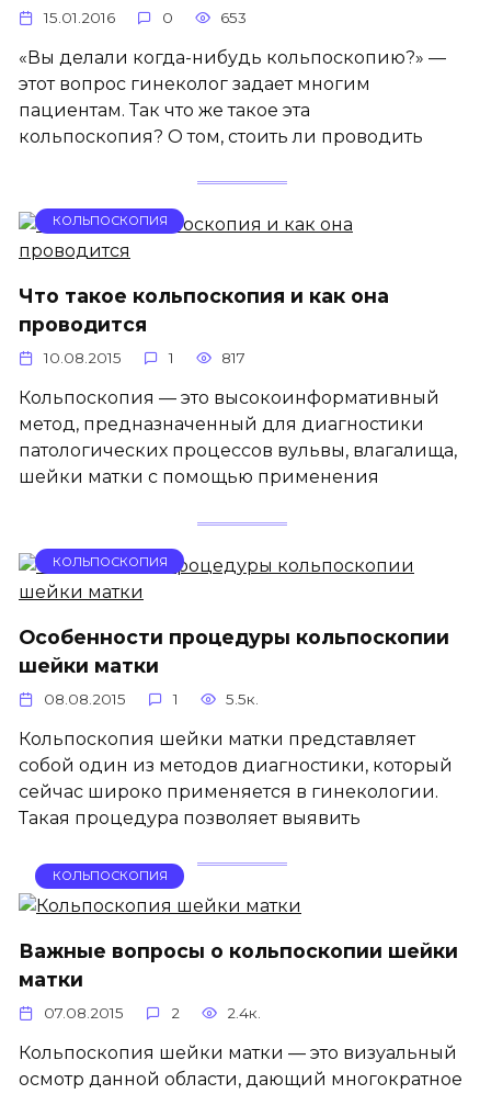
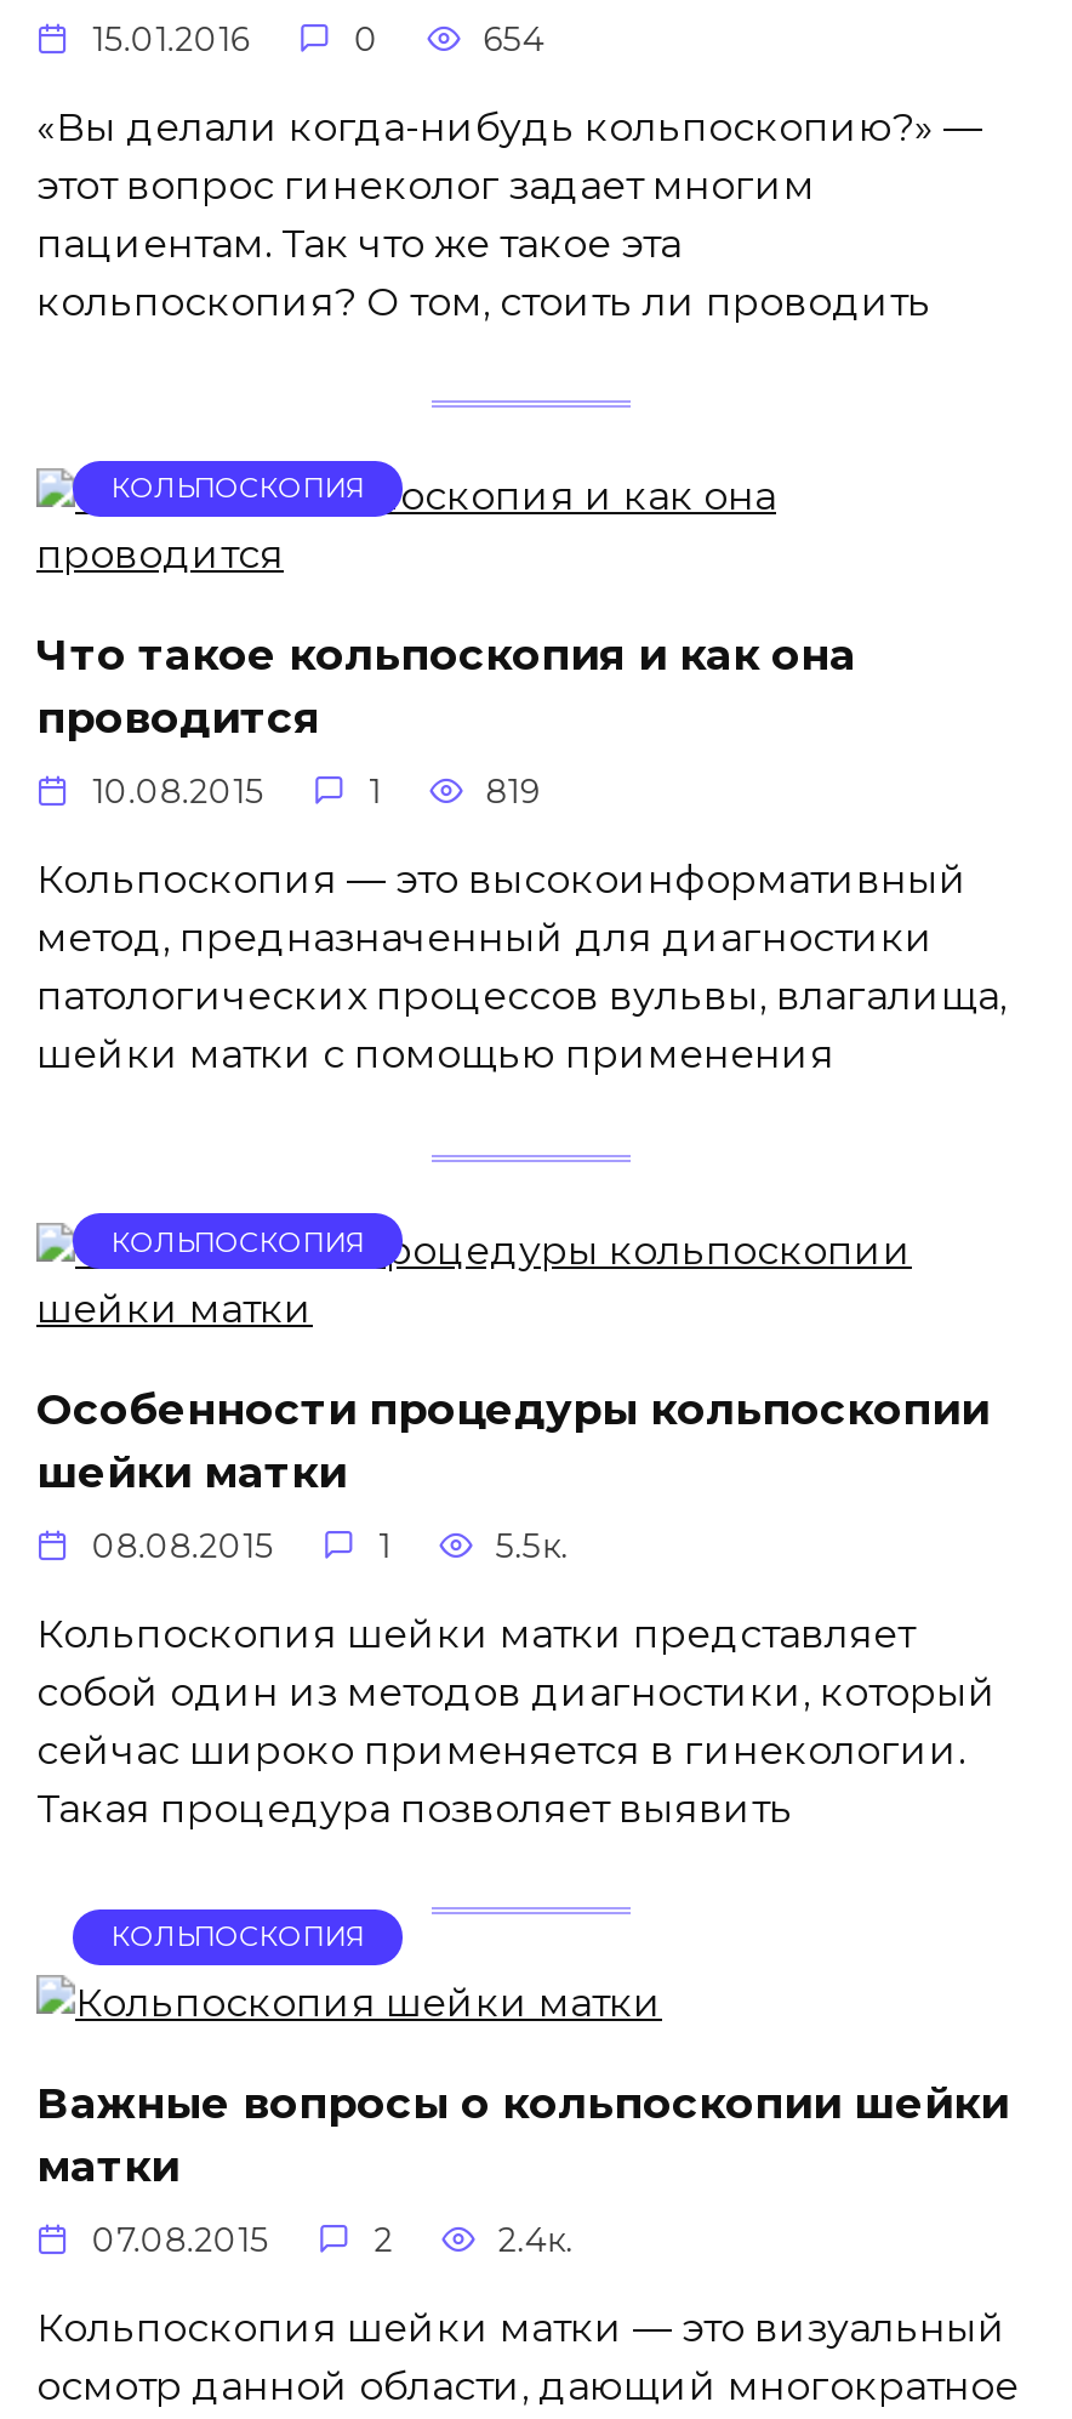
[221,9,247,26] 653 -> [483,19,544,58] 654
[222,349,246,367] 817 -> [486,772,539,811] 819

